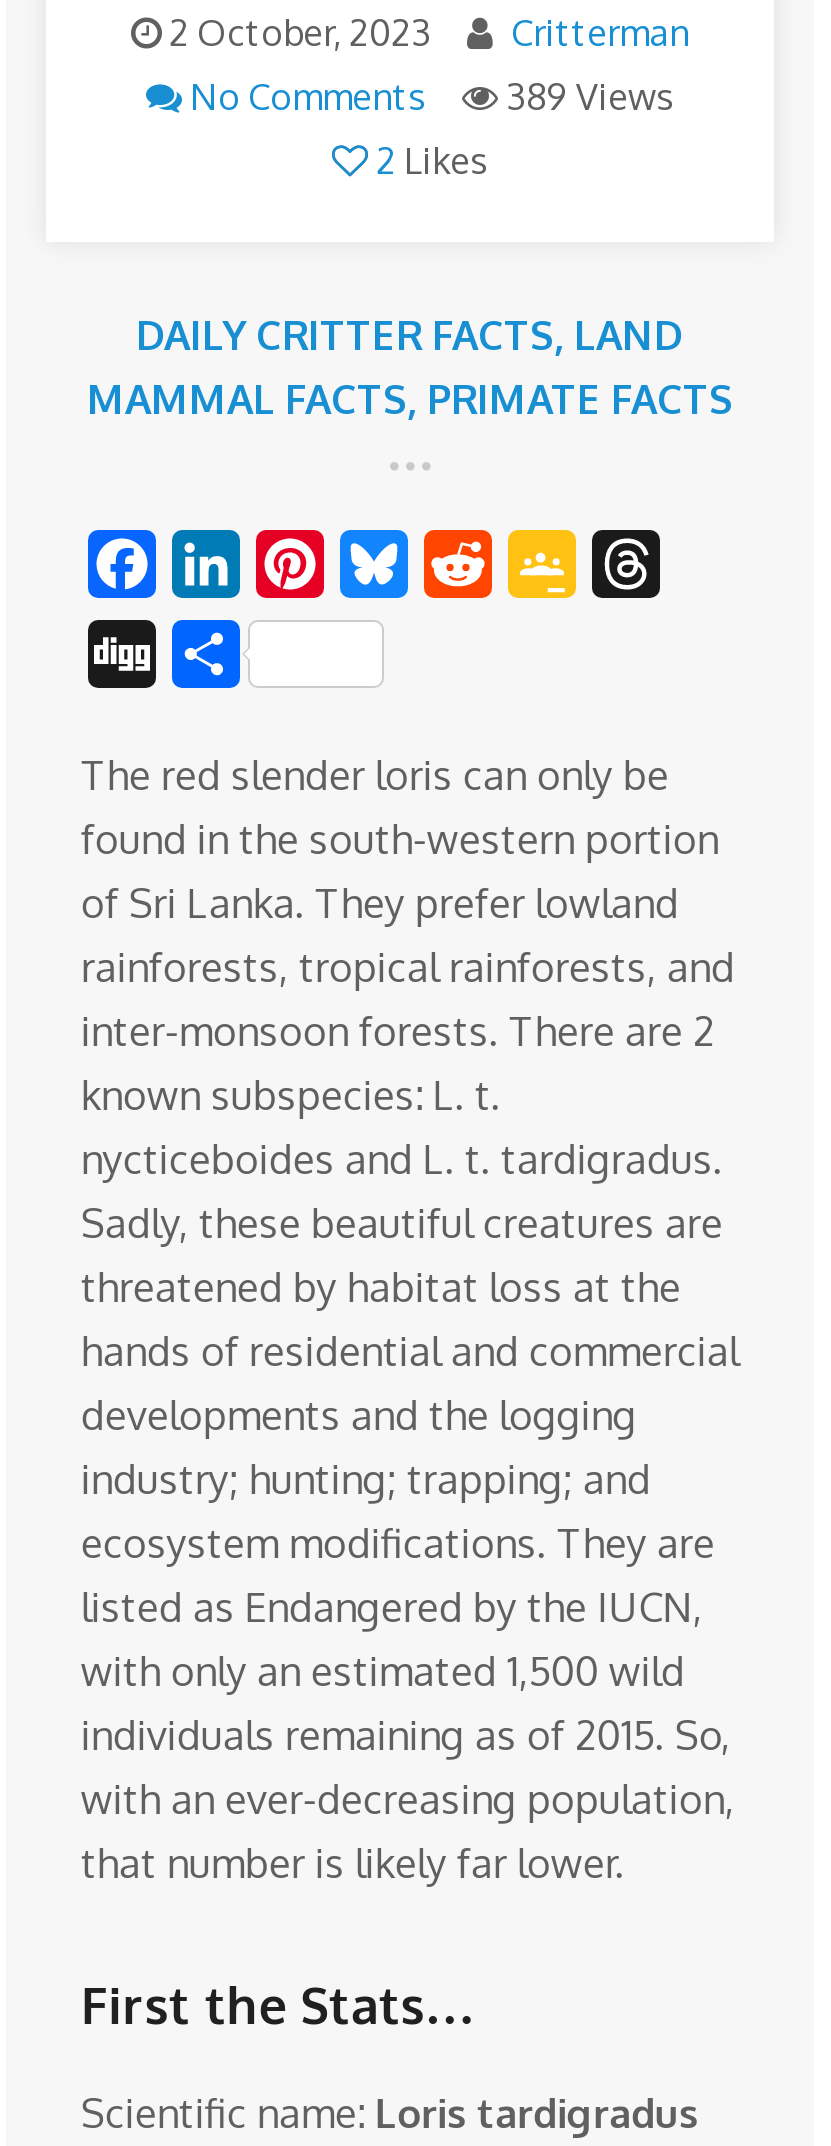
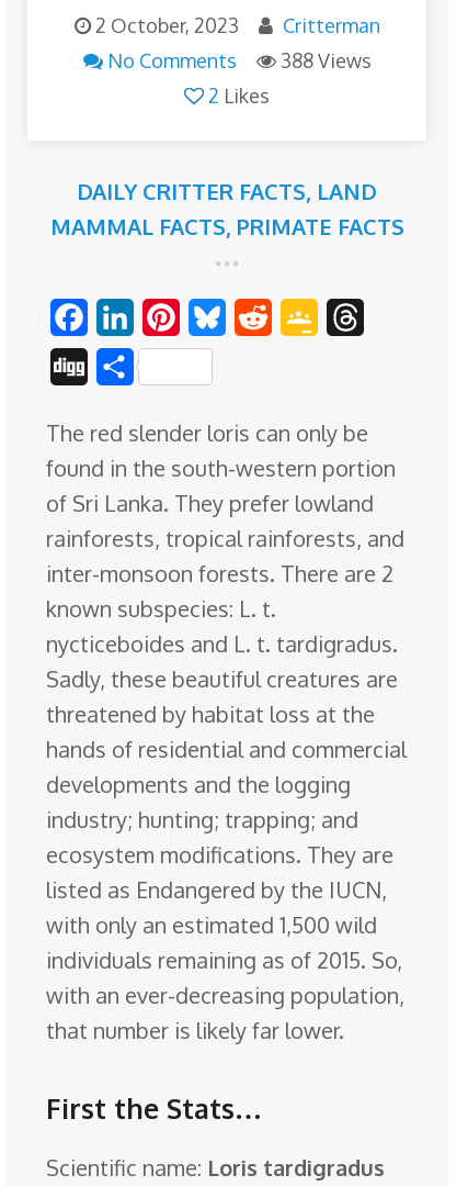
[190,73,674,117] No Comments 389 Views -> [107,48,371,72] No Comments 388 Views

